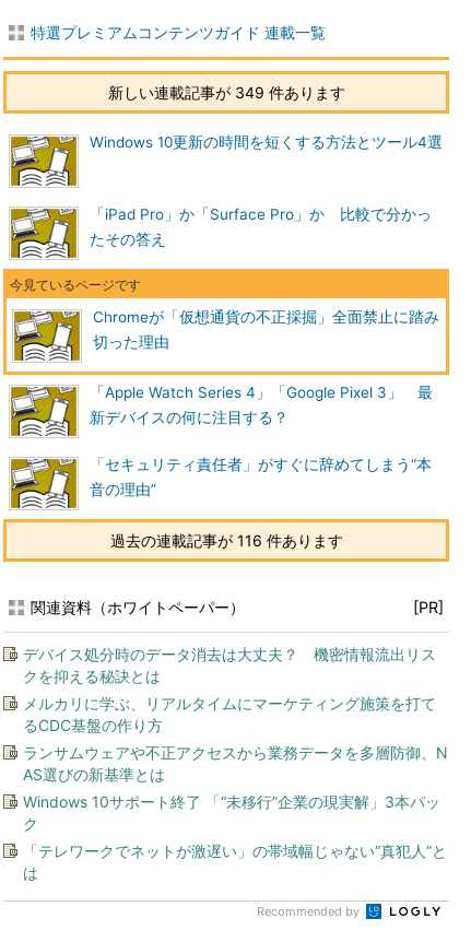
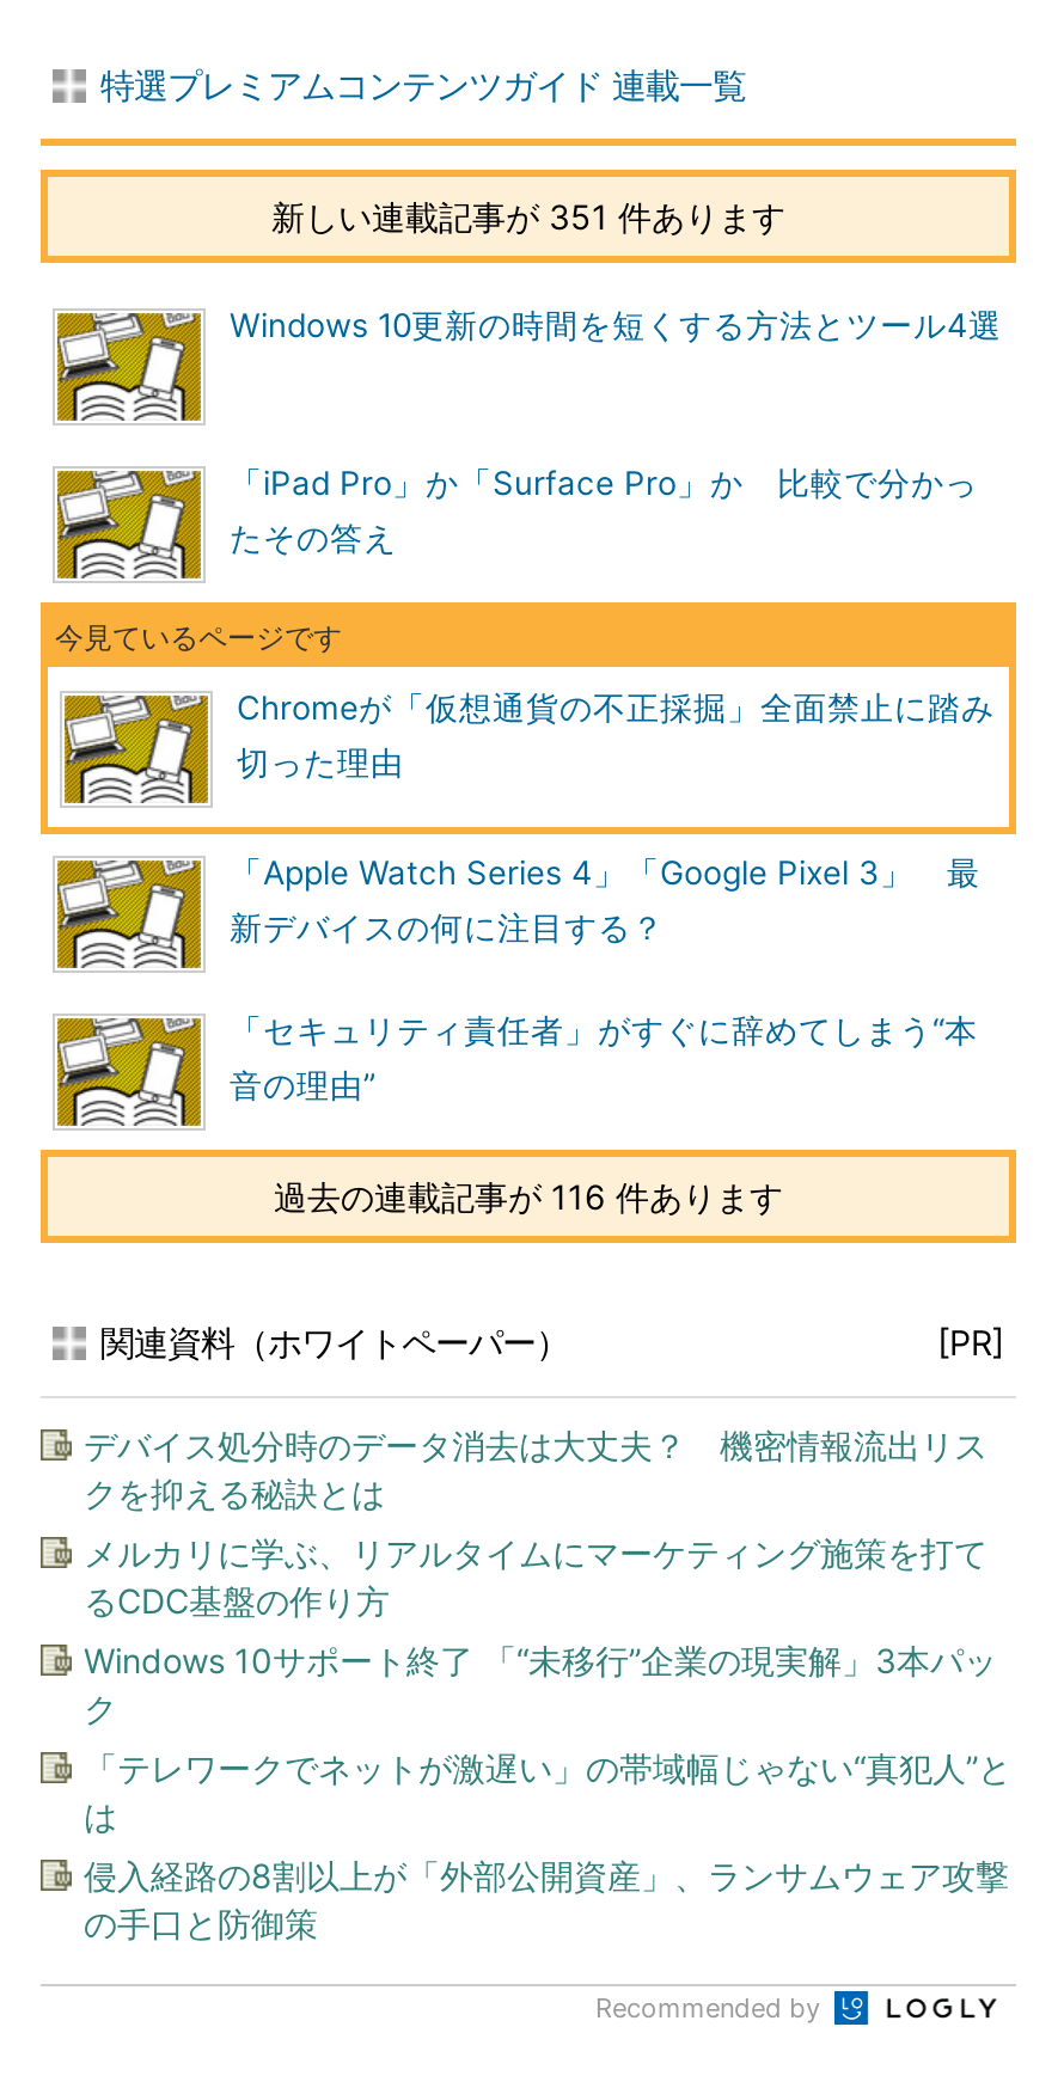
[108,83,345,102] 新しい連載記事が 349 件あります -> [271,196,785,237] 新しい連載記事が 351 件あります
[23,743,448,784] ランサムウェアや不正アクセスから業務データを多層防御、N | AS選びの新基準とは -> none
moved [23,792,447,882] -> [84,1640,1011,1836]: Windows 10サポート終了 「“未移行”企業の現実解」3本パッ | ク | 「テレワークでネットが激遅い」の帯域幅じゃない“真犯人”と | は
none -> [84,1855,1009,1943] 侵入経路の8割以上が「外部公開資産」、ランサムウェア攻撃 | の手口と防御策

